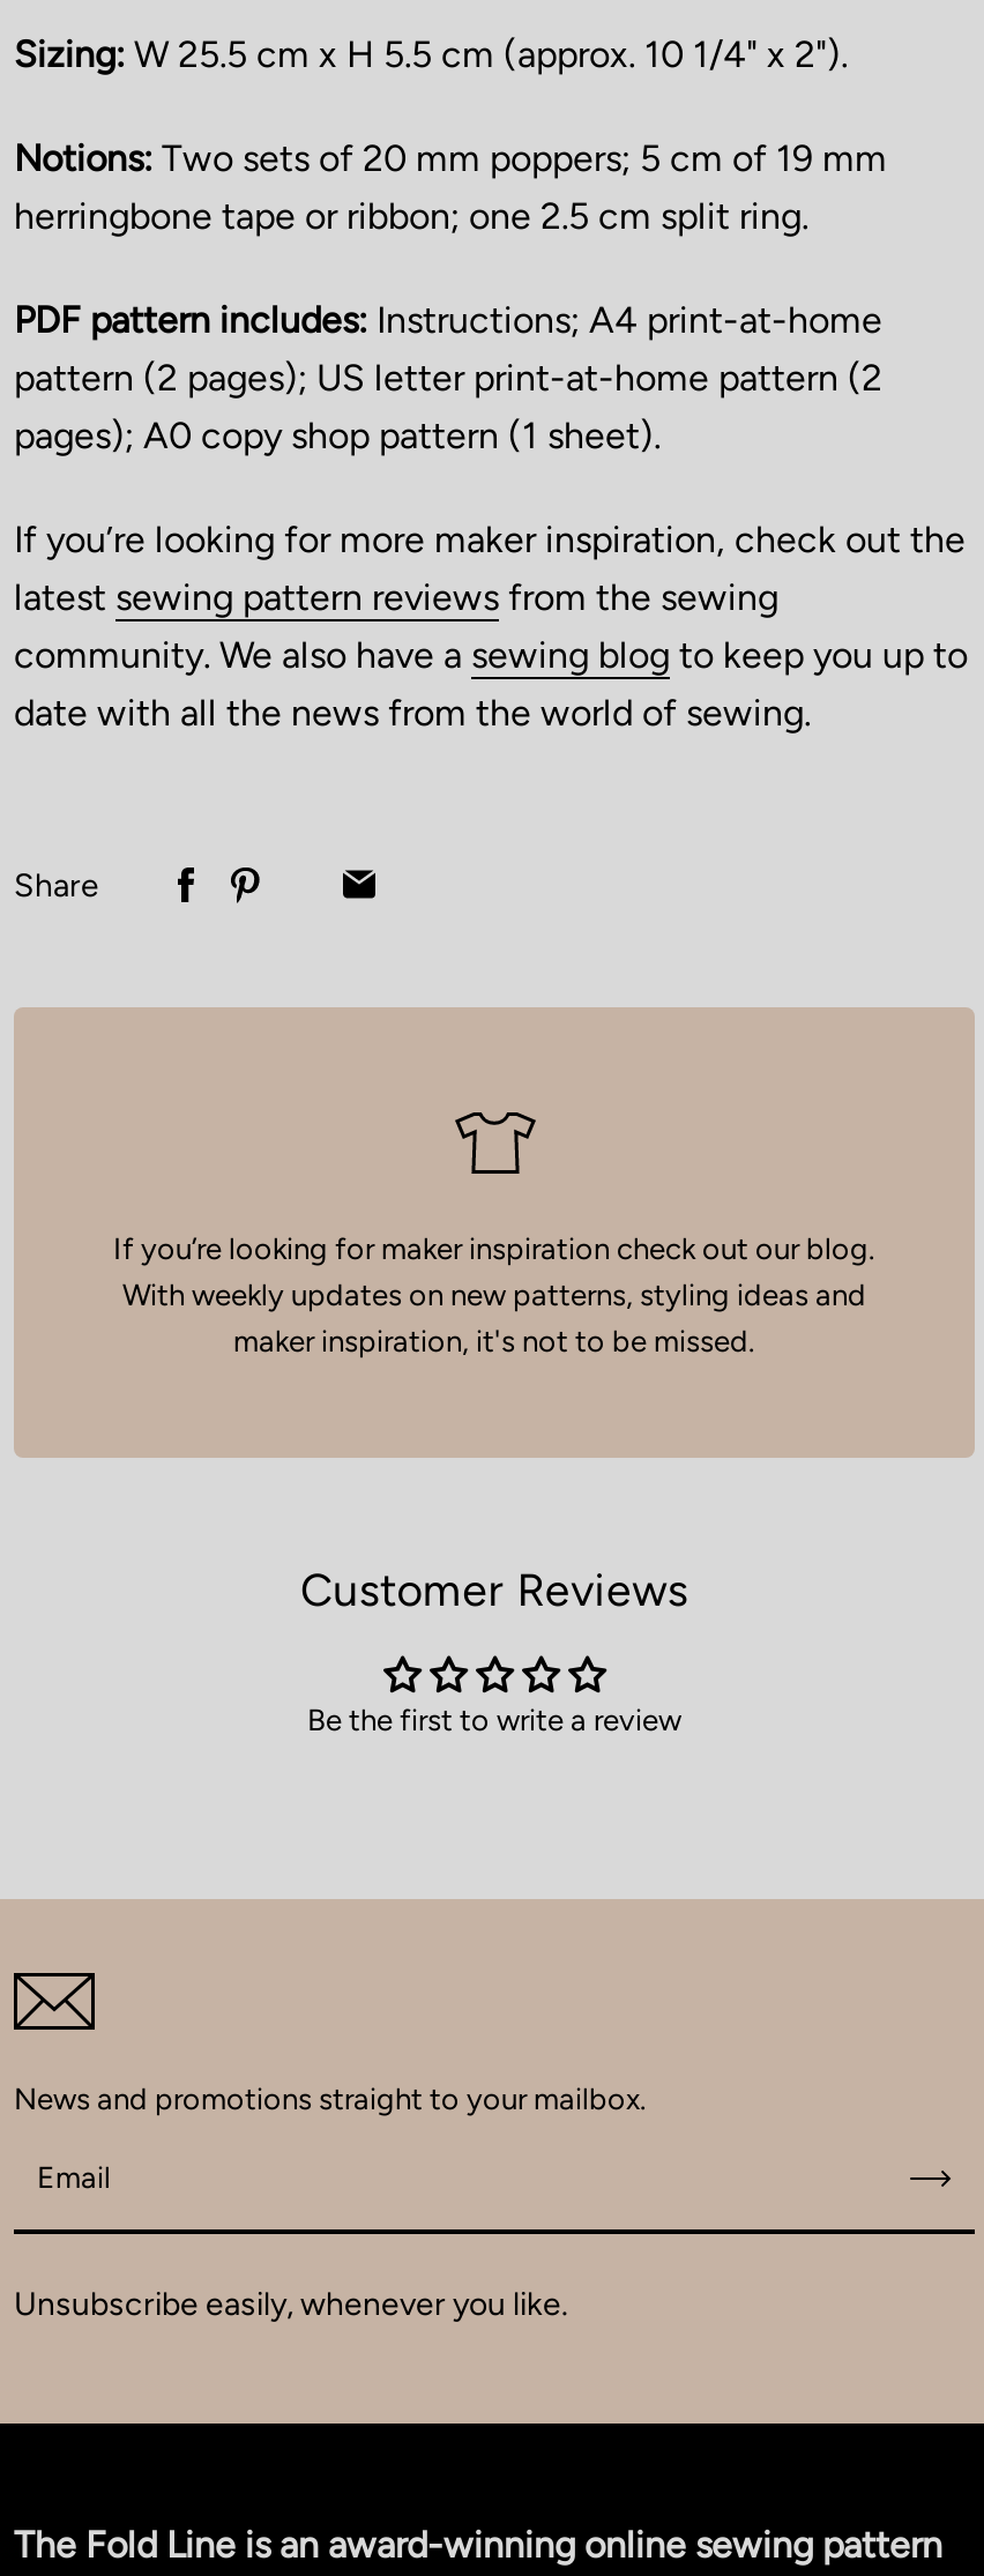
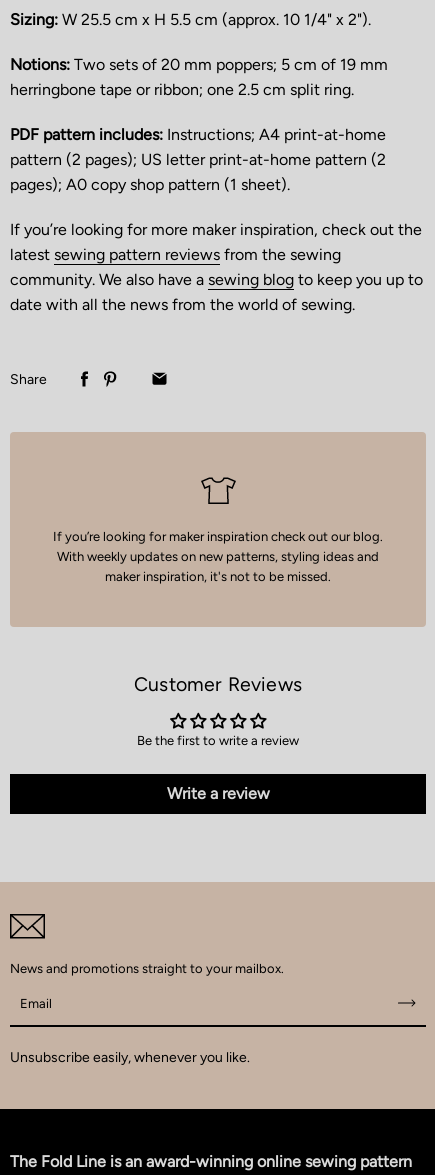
none -> [166,784,269,803] Write a review

